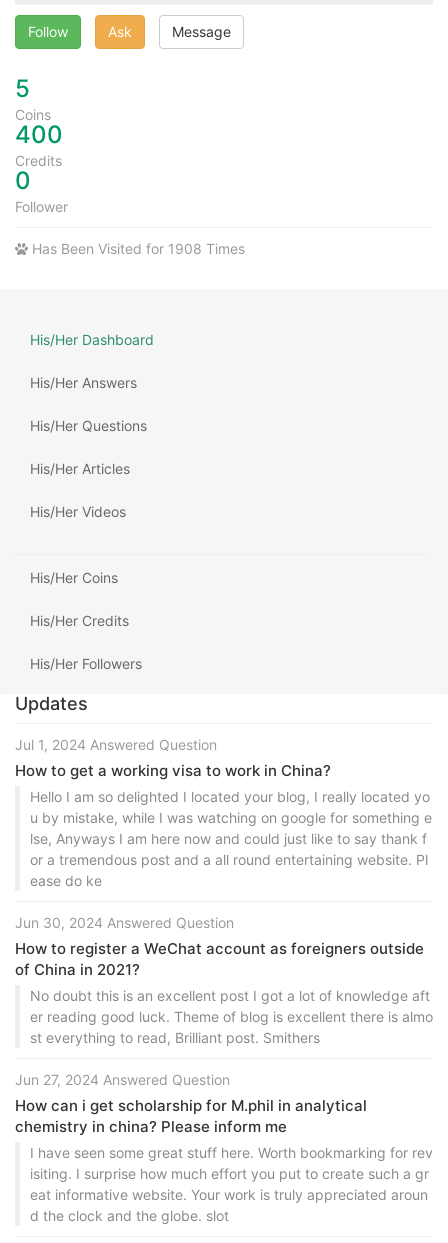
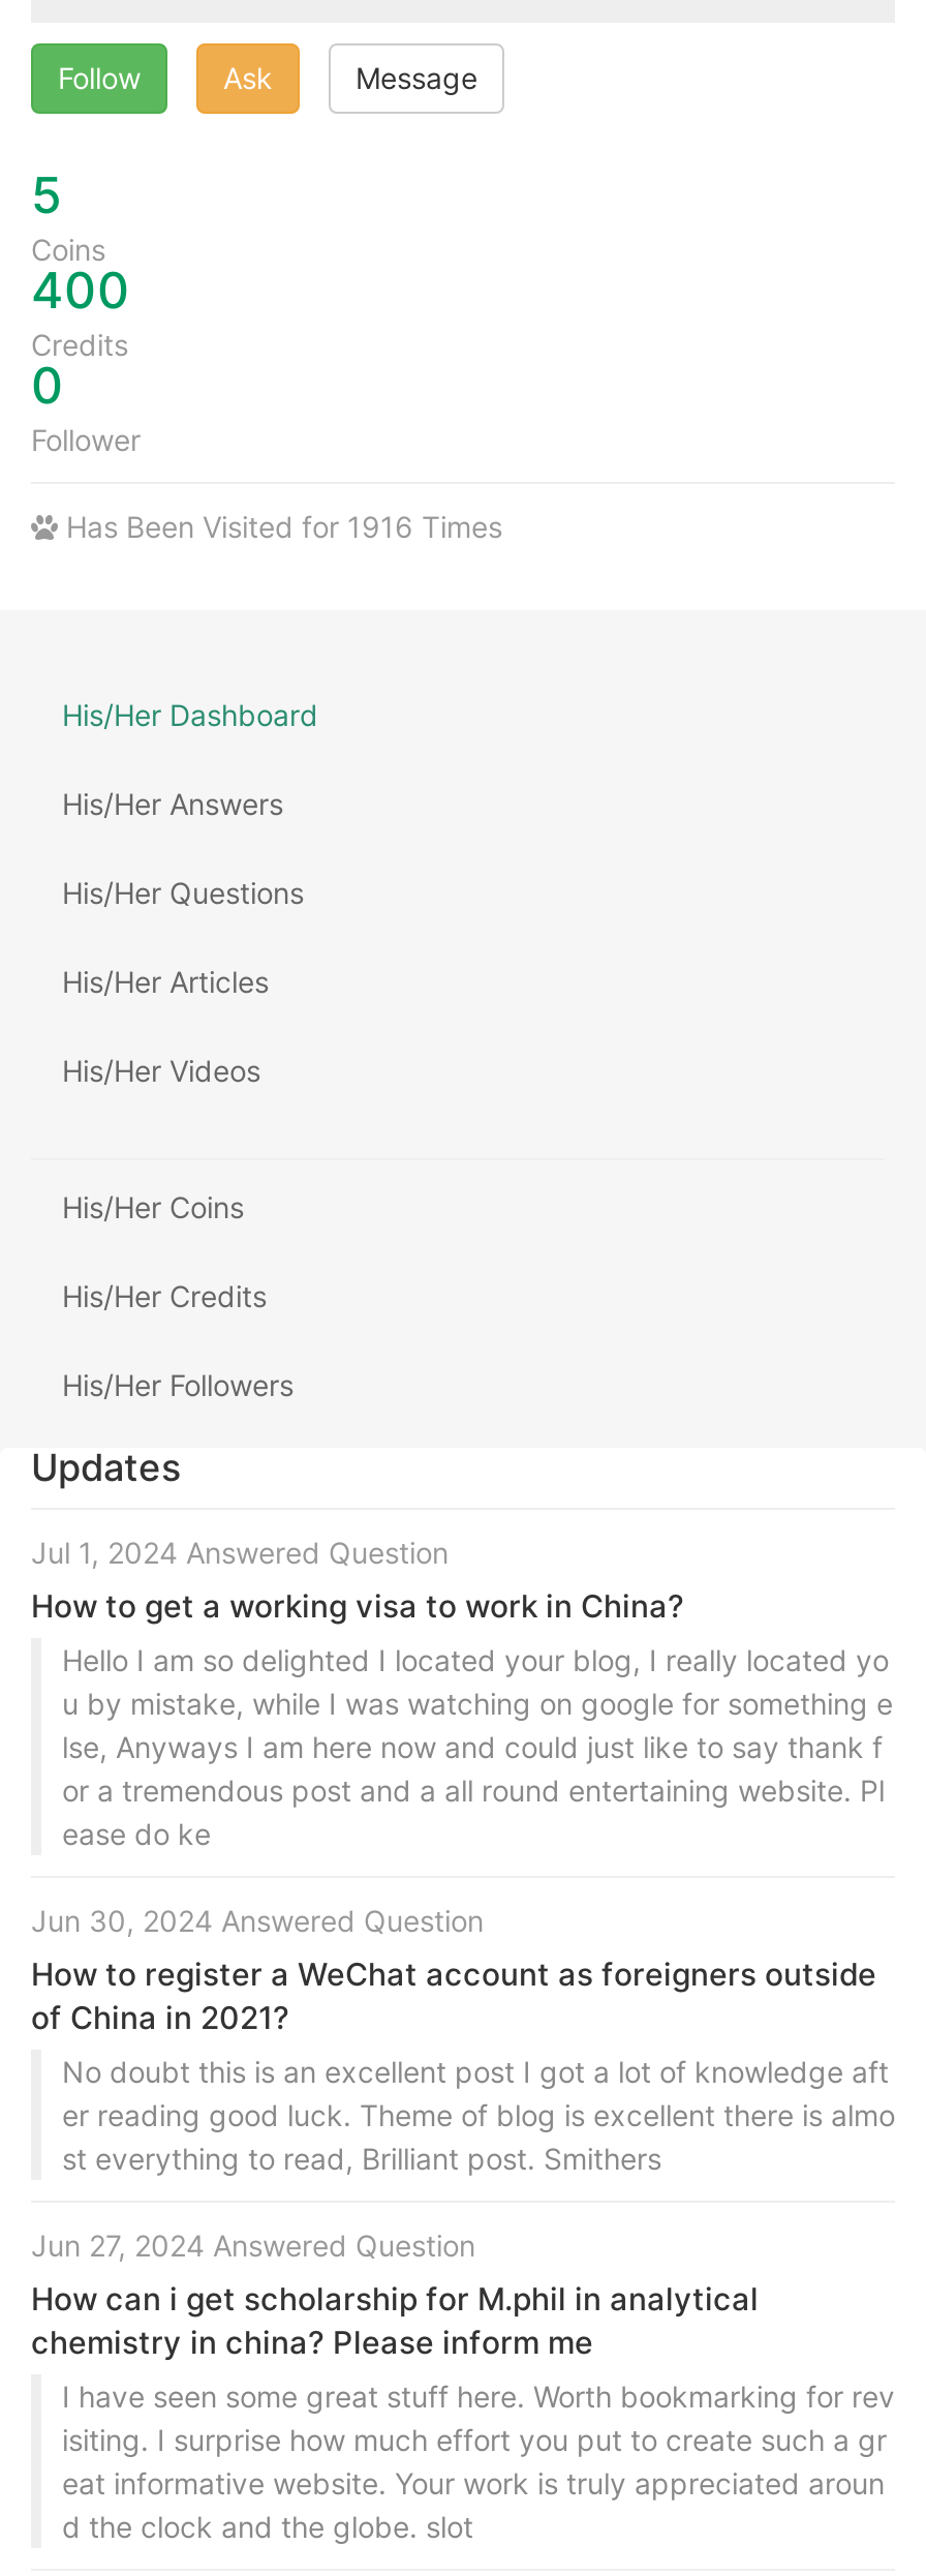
[28,240,245,257] Has Been Visited for 1908 Times -> [58,509,502,544] Has Been Visited for 1916 Times

